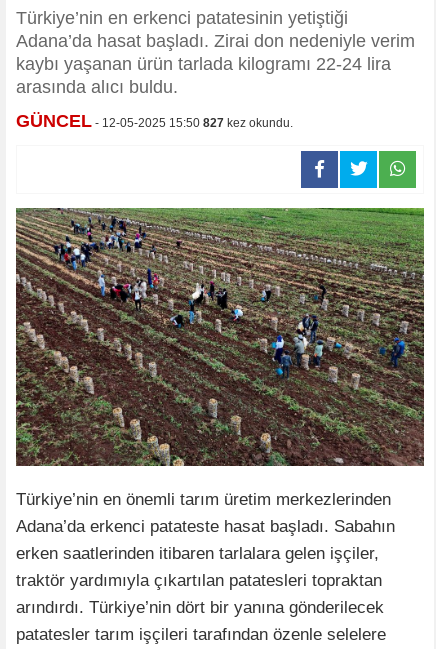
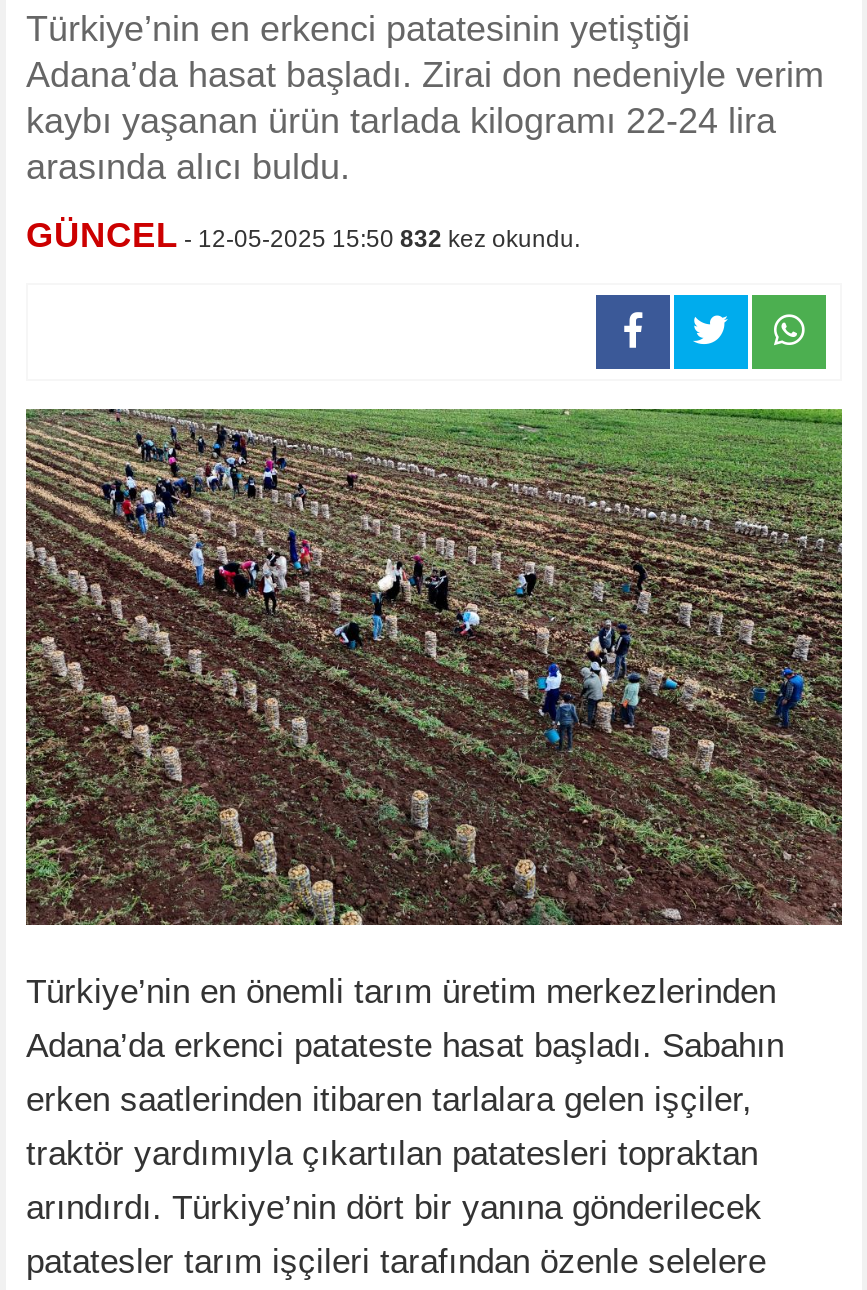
[16,111,293,131] GÜNCEL - 12-05-2025 15:50 827 kez okundu. -> [26,215,580,255] GÜNCEL - 12-05-2025 15:50 832 kez okundu.

